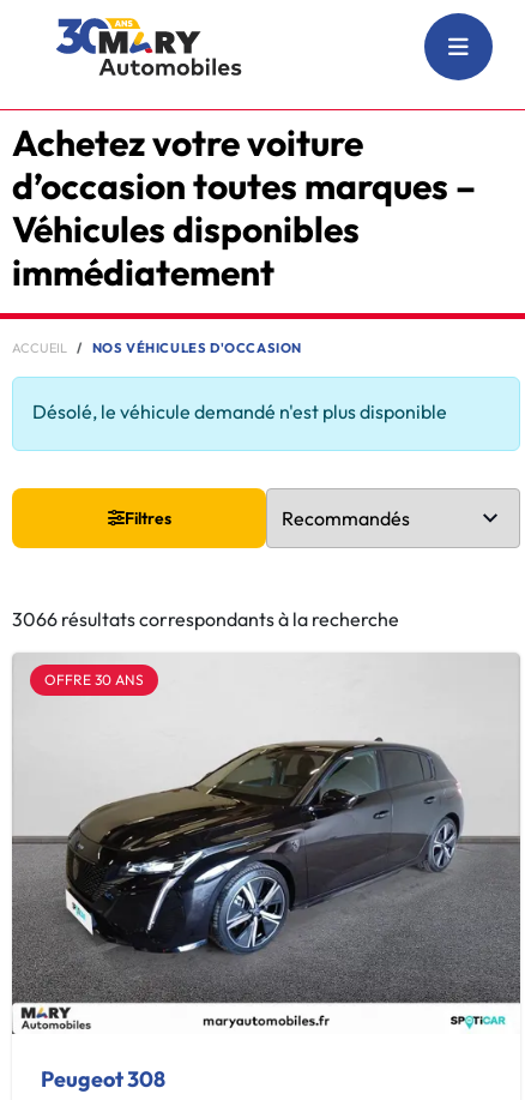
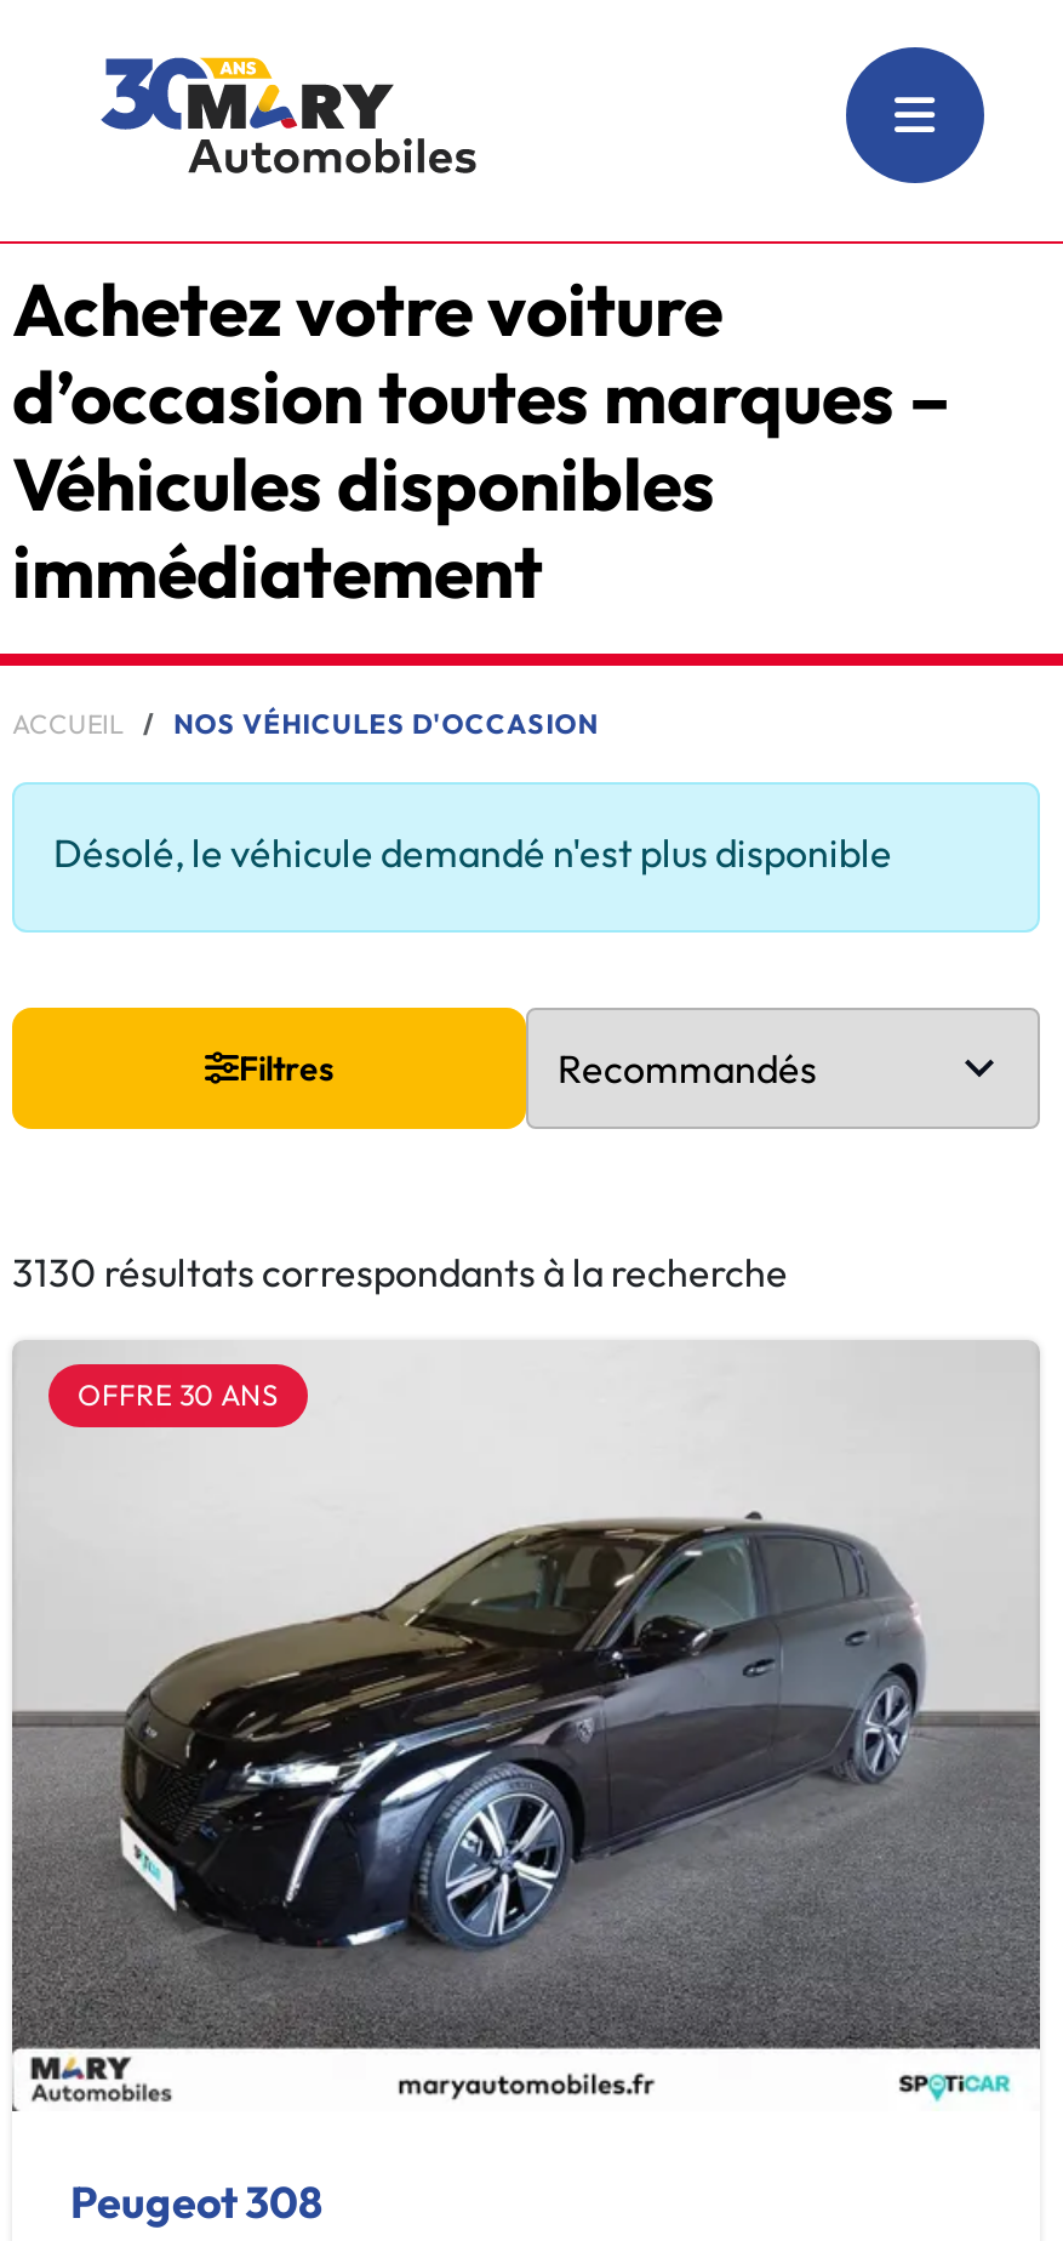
[12,607,399,631] 3066 résultats correspondants à la recherche -> [12,1248,788,1296] 3130 résultats correspondants à la recherche

